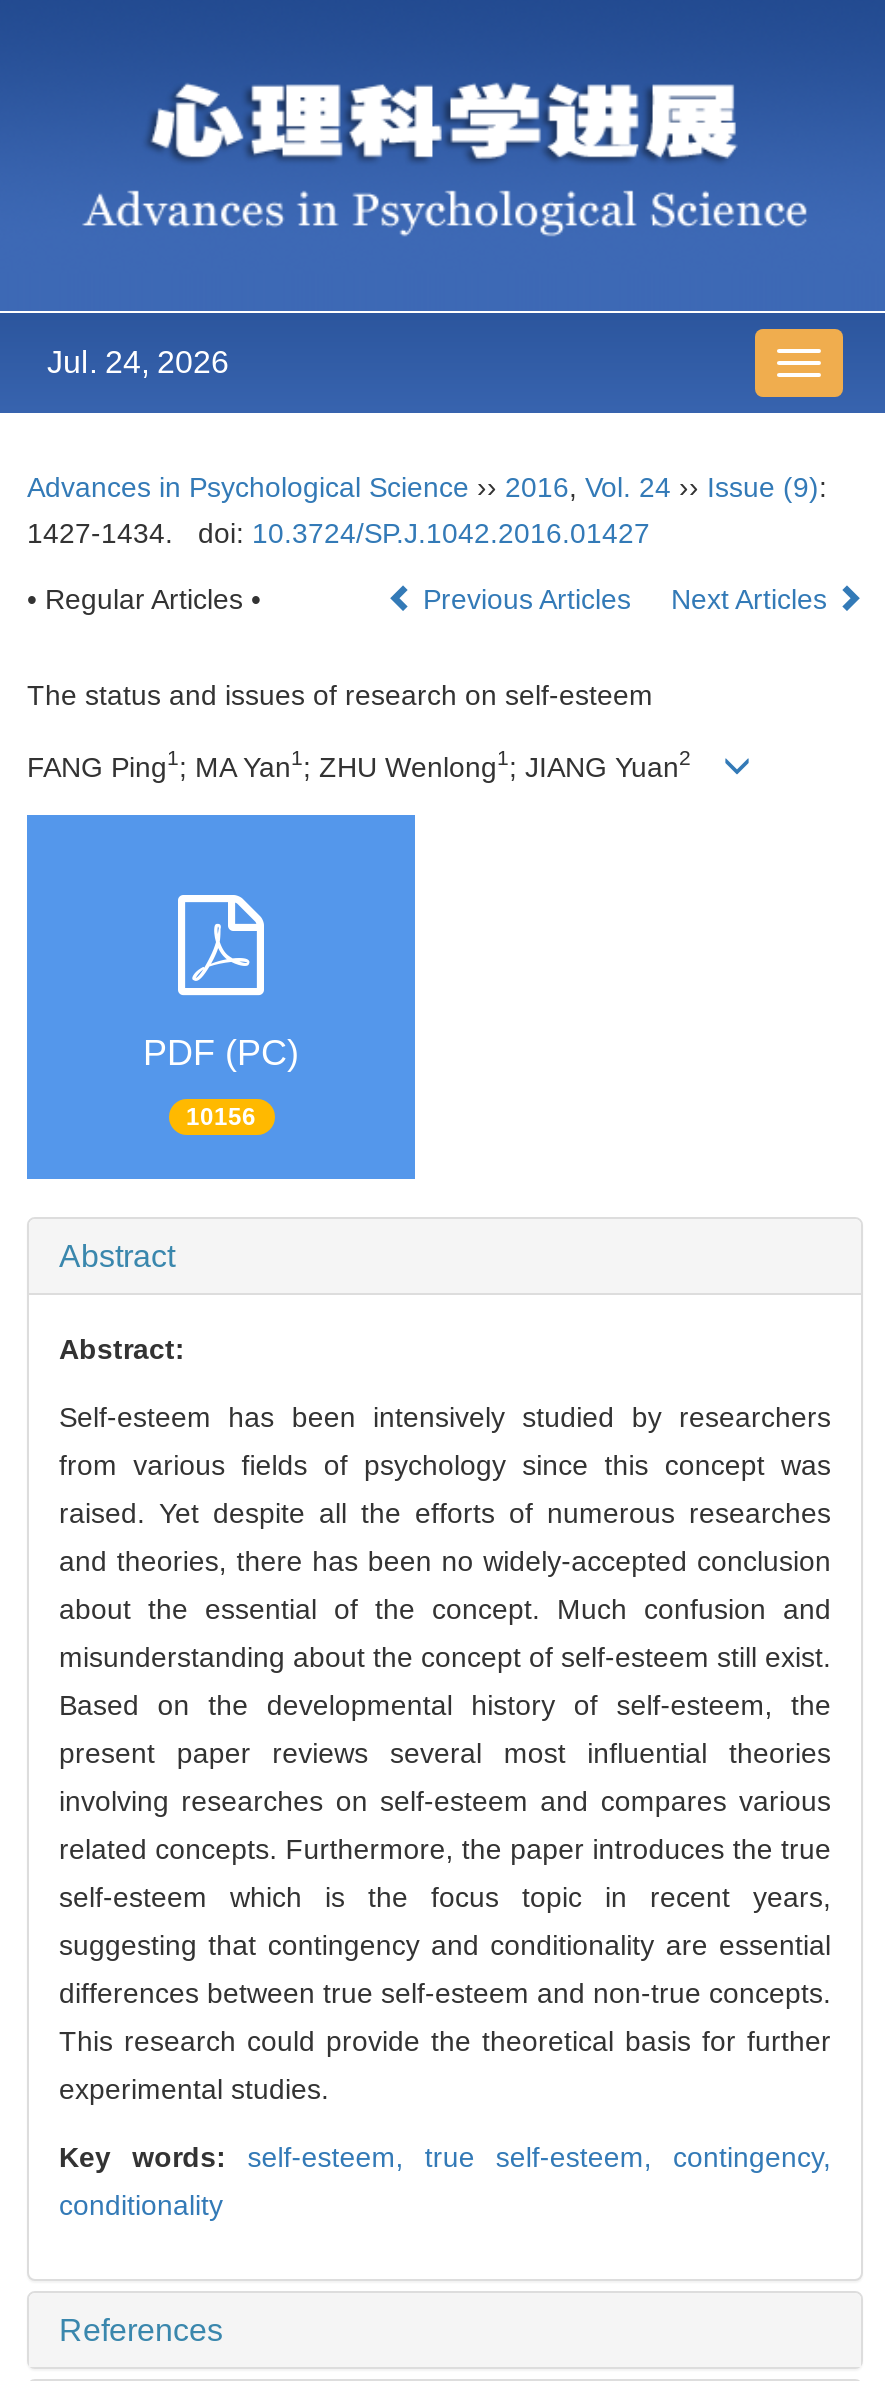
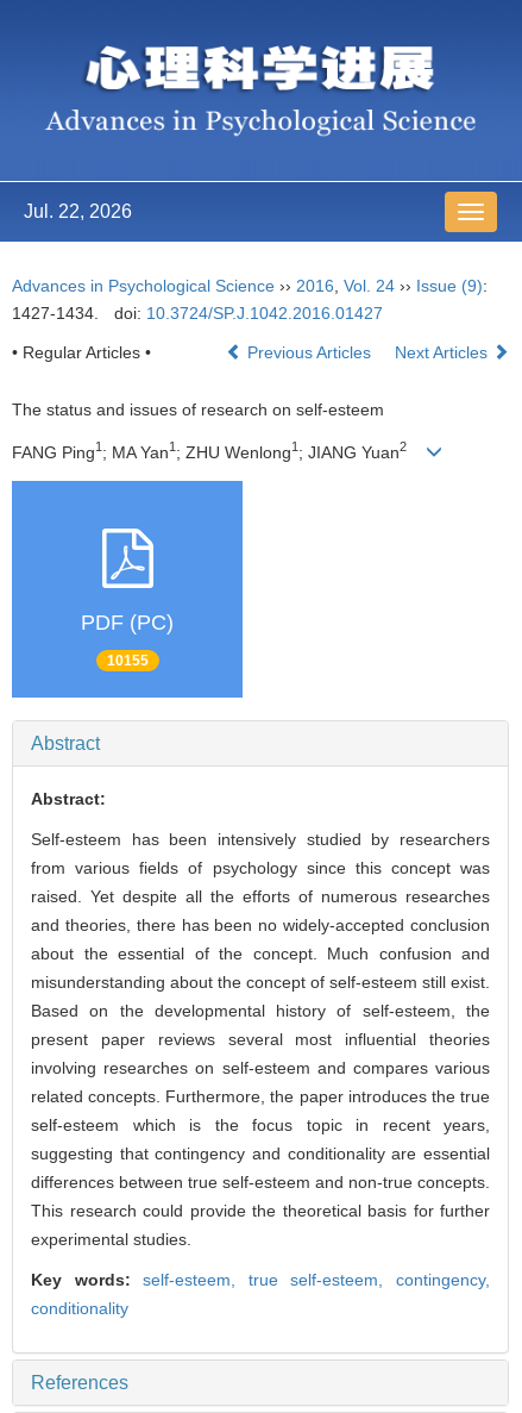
[47,346,229,380] Jul. 24, 2026 -> [24,202,132,222] Jul. 22, 2026
[186,1104,256,1132] 10156 -> [106,653,148,670] 10155

